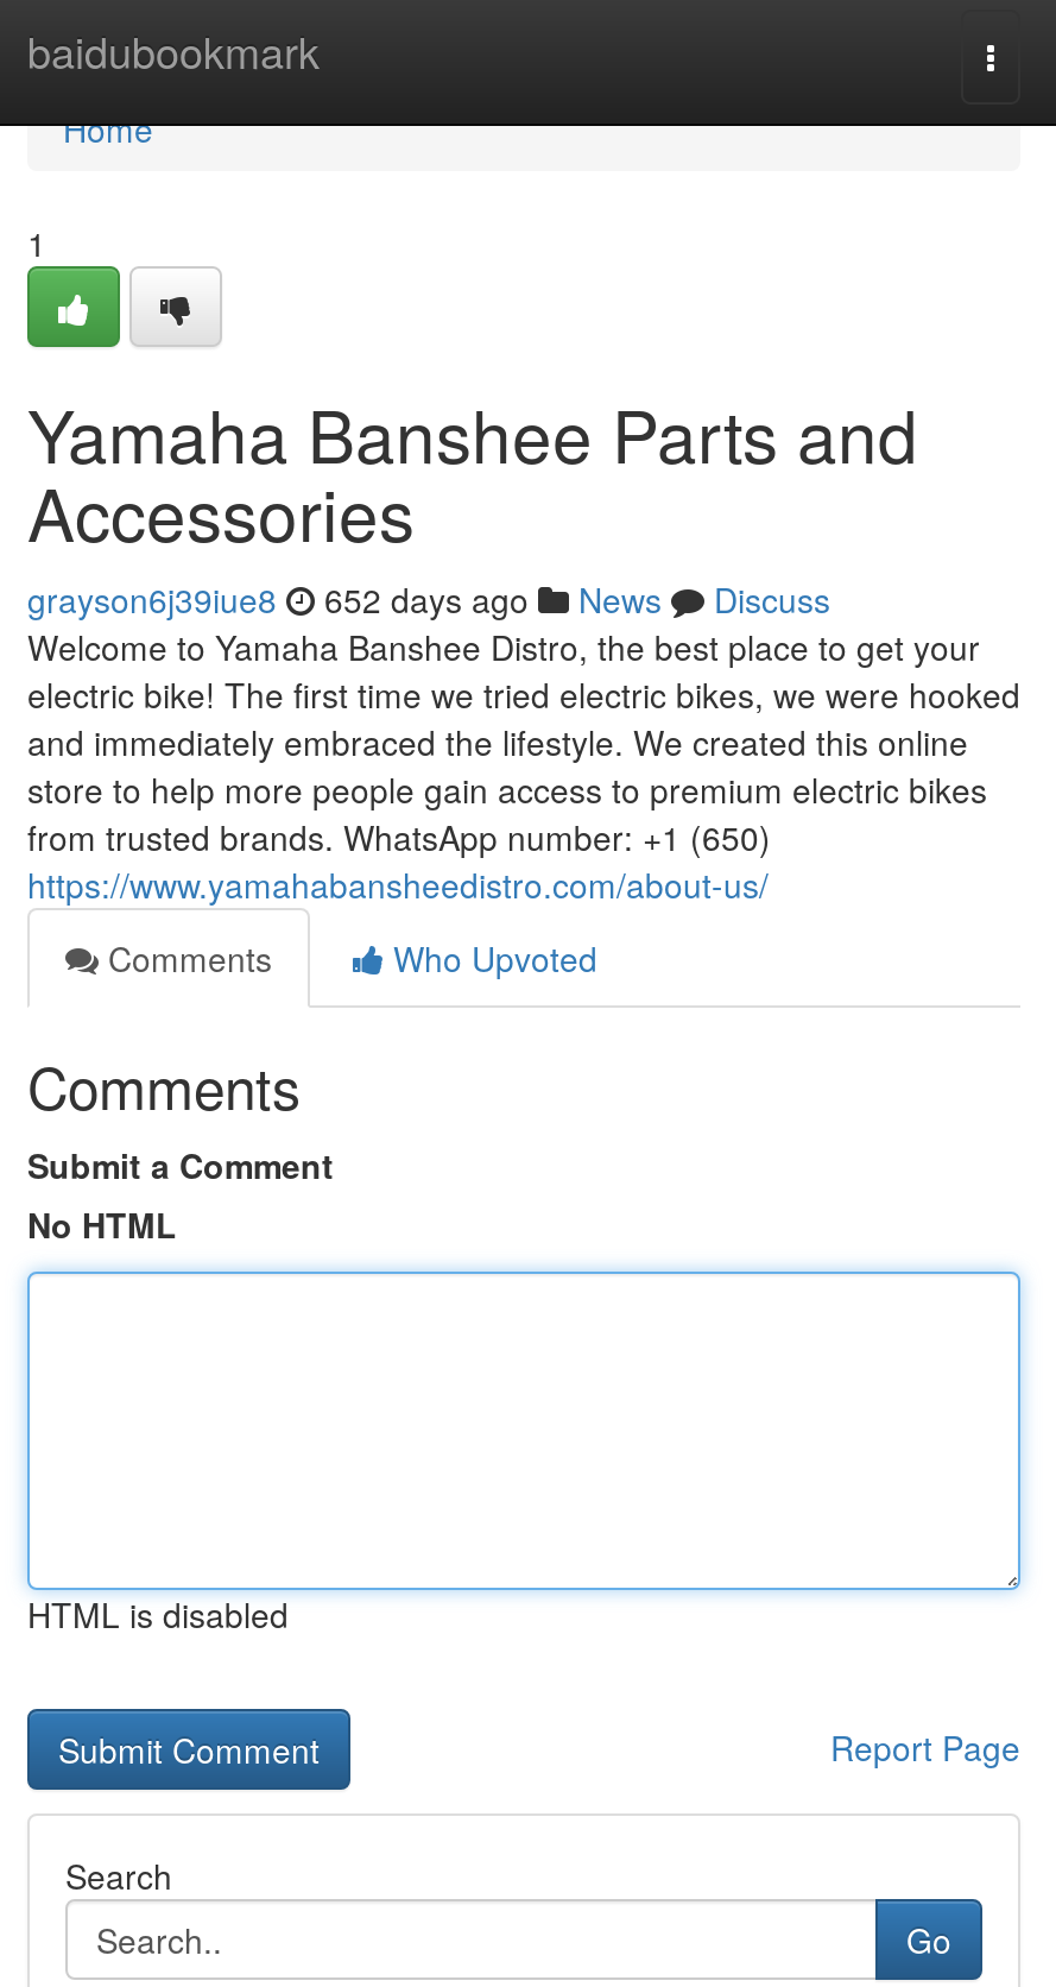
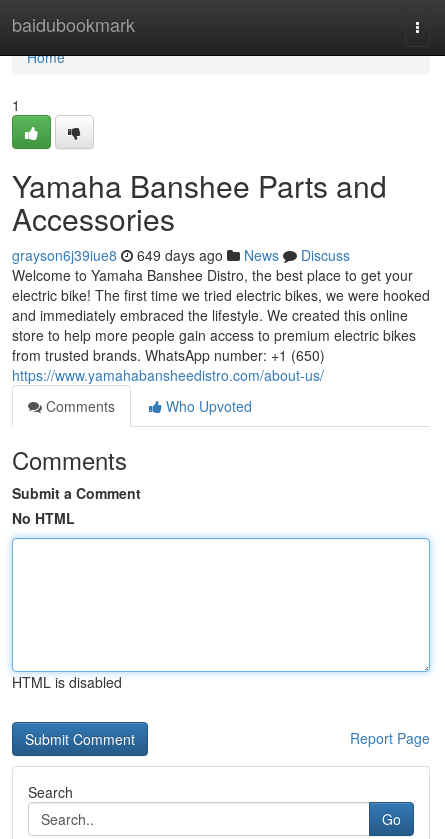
[27,575,830,623] grayson6j39iue8 652 days ago News Discuss -> [12,245,350,265] grayson6j39iue8 649 days ago News Discuss

